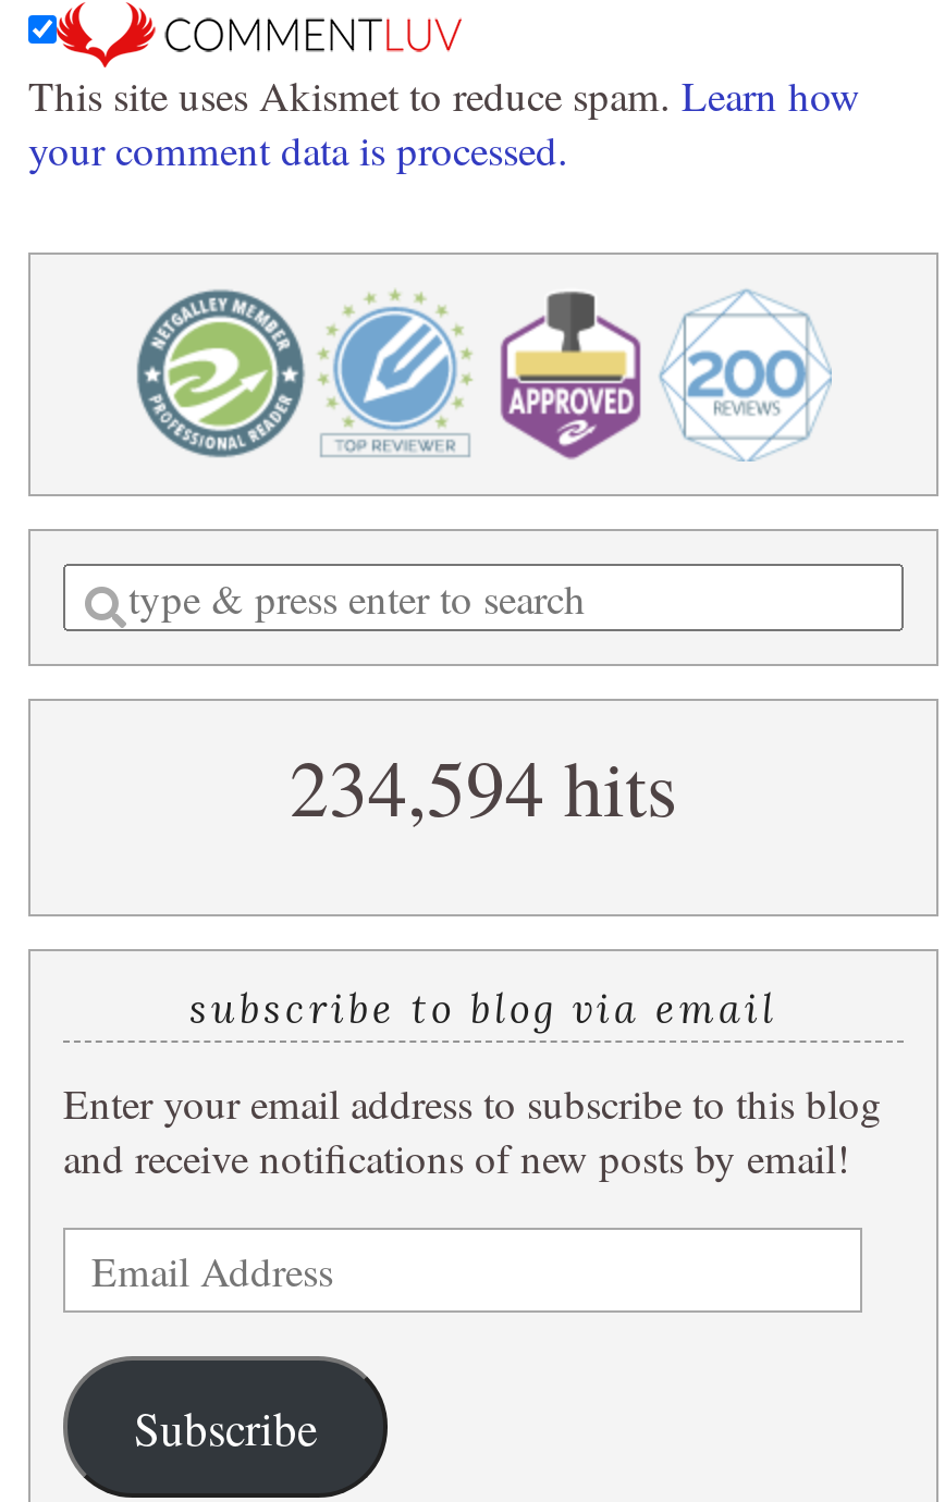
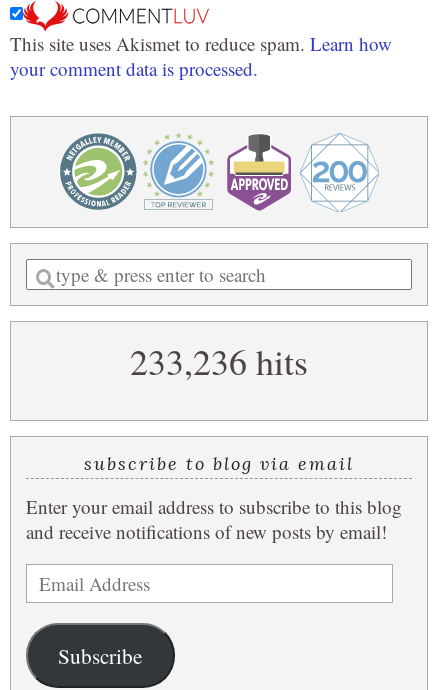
[290,733,677,837] 234,594 hits -> [130,337,308,385] 233,236 hits

